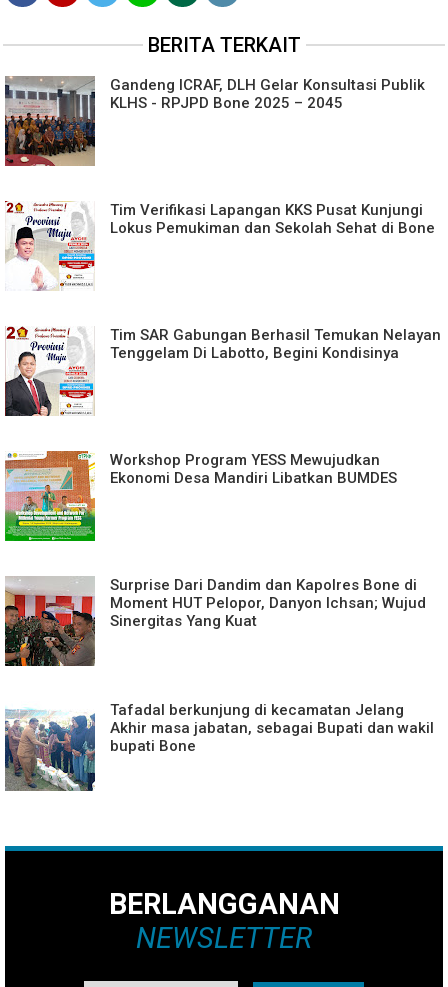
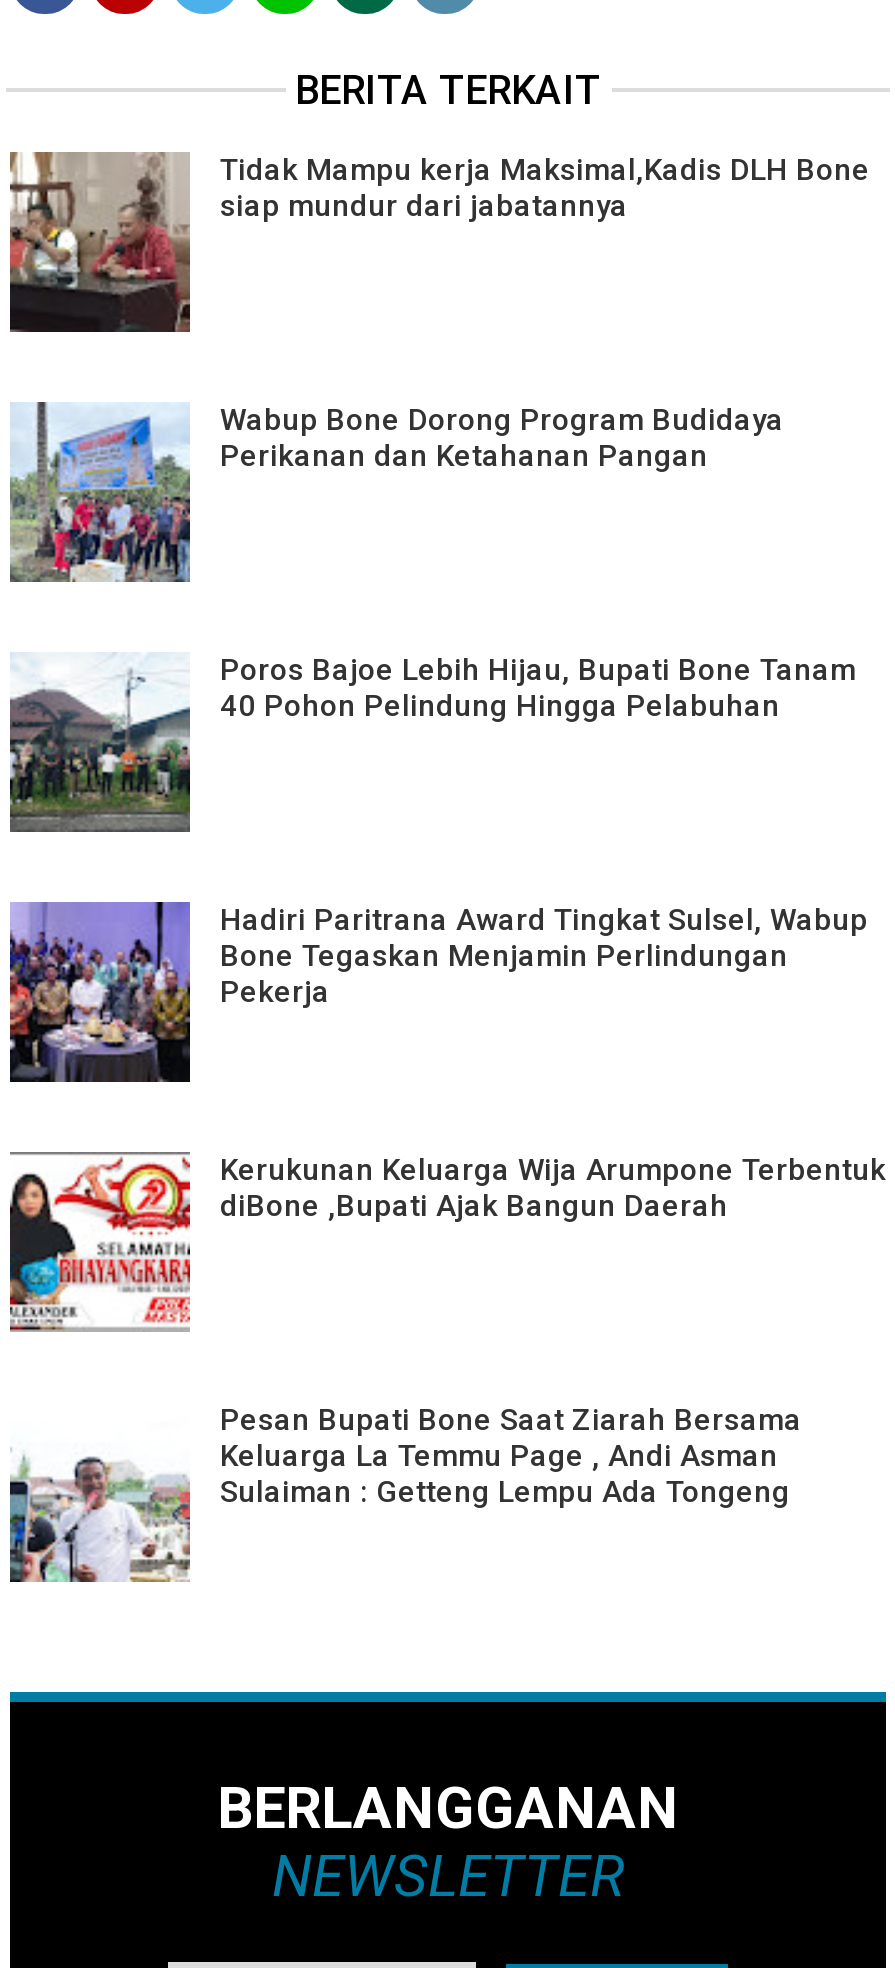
[4,76,425,167] [image] | Gandeng ICRAF, DLH Gelar Konsultasi Publik | KLHS - RPJPD Bone 2025 – 2045 -> [8,152,870,334] [image] | Tidak Mampu kerja Maksimal,Kadis DLH Bone | siap mundur dari jabatannya
[5,200,435,291] [image] | Tim Verifikasi Lapangan KKS Pusat Kunjungi | Lokus Pemukiman dan Sekolah Sehat di Bone -> [8,400,784,584] [image] | Wabup Bone Dorong Program Budidaya | Perikanan dan Ketahanan Pangan
[5,326,441,416] [image] | Tim SAR Gabungan Berhasil Temukan Nelayan | Tenggelam Di Labotto, Begini Kondisinya -> [8,652,856,834] [image] | Poros Bajoe Lebih Hijau, Bupati Bone Tanam | 40 Pohon Pelindung Hingga Pelabuhan
[4,450,397,542] [image] | Workshop Program YESS Mewujudkan | Ekonomi Desa Mandiri Libatkan BUMDES -> [8,900,868,1084] [image] | Hadiri Paritrana Award Tingkat Sulsel, Wabup | Bone Tegaskan Menjamin Perlindungan | Pekerja
[4,576,426,667] [image] | Surprise Dari Dandim dan Kapolres Bone di | Moment HUT Pelopor, Danyon Ichsan; Wujud | Sinergitas Yang Kuat -> [8,1152,886,1332] [image] | Kerukunan Keluarga Wija Arumpone Terbentuk | diBone ,Bupati Ajak Bangun Daerah
[4,701,434,792] [image] | Tafadal berkunjung di kecamatan Jelang | Akhir masa jabatan, sebagai Bupati dan wakil | bupati Bone -> [10,1402,802,1582] [image] | Pesan Bupati Bone Saat Ziarah Bersama | Keluarga La Temmu Page , Andi Asman | Sulaiman : Getteng Lempu Ada Tongeng

